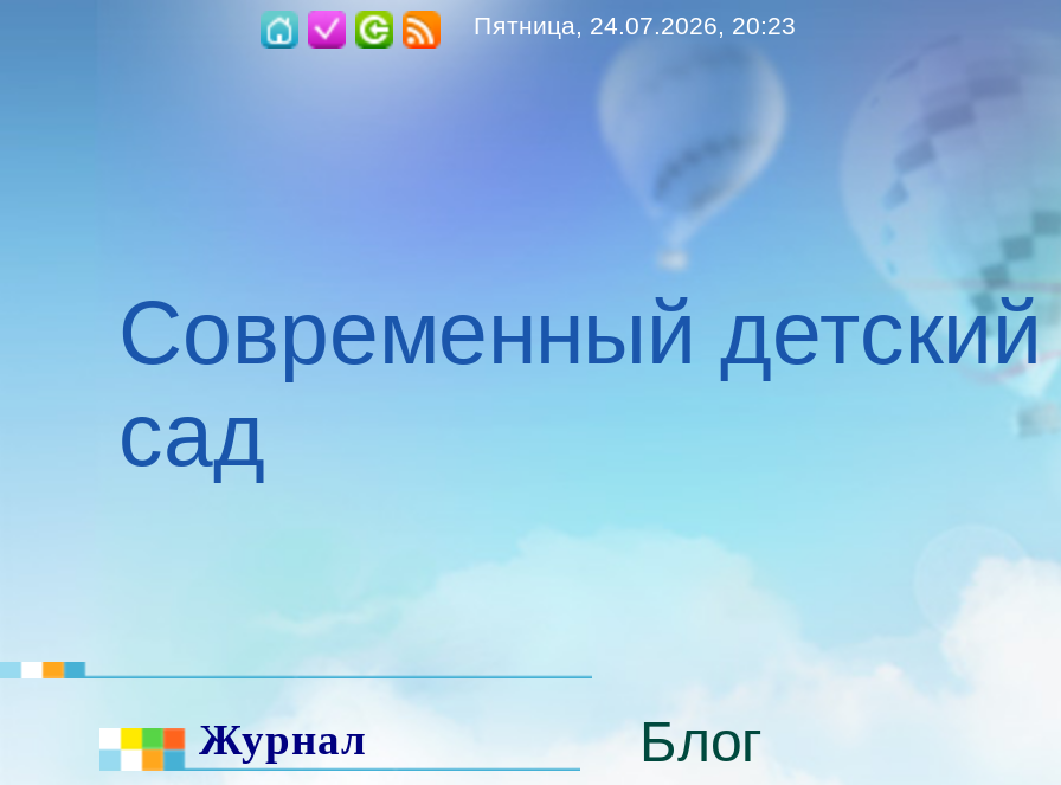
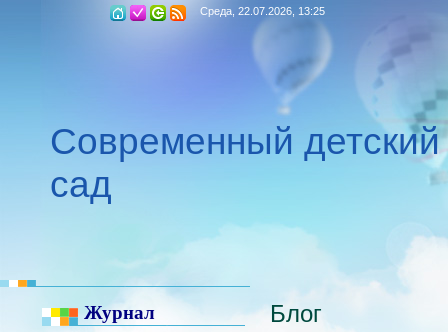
[474,11,796,39] Пятница, 24.07.2026, 20:23 -> [200,5,325,17] Среда, 22.07.2026, 13:25

